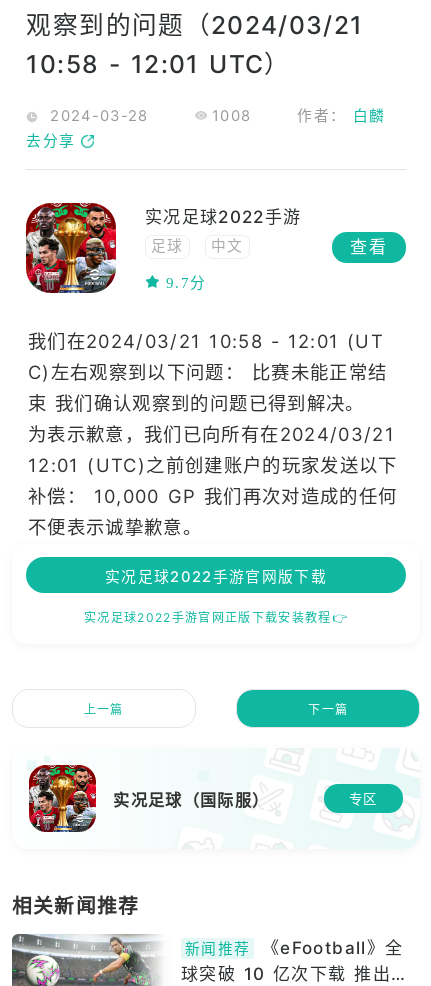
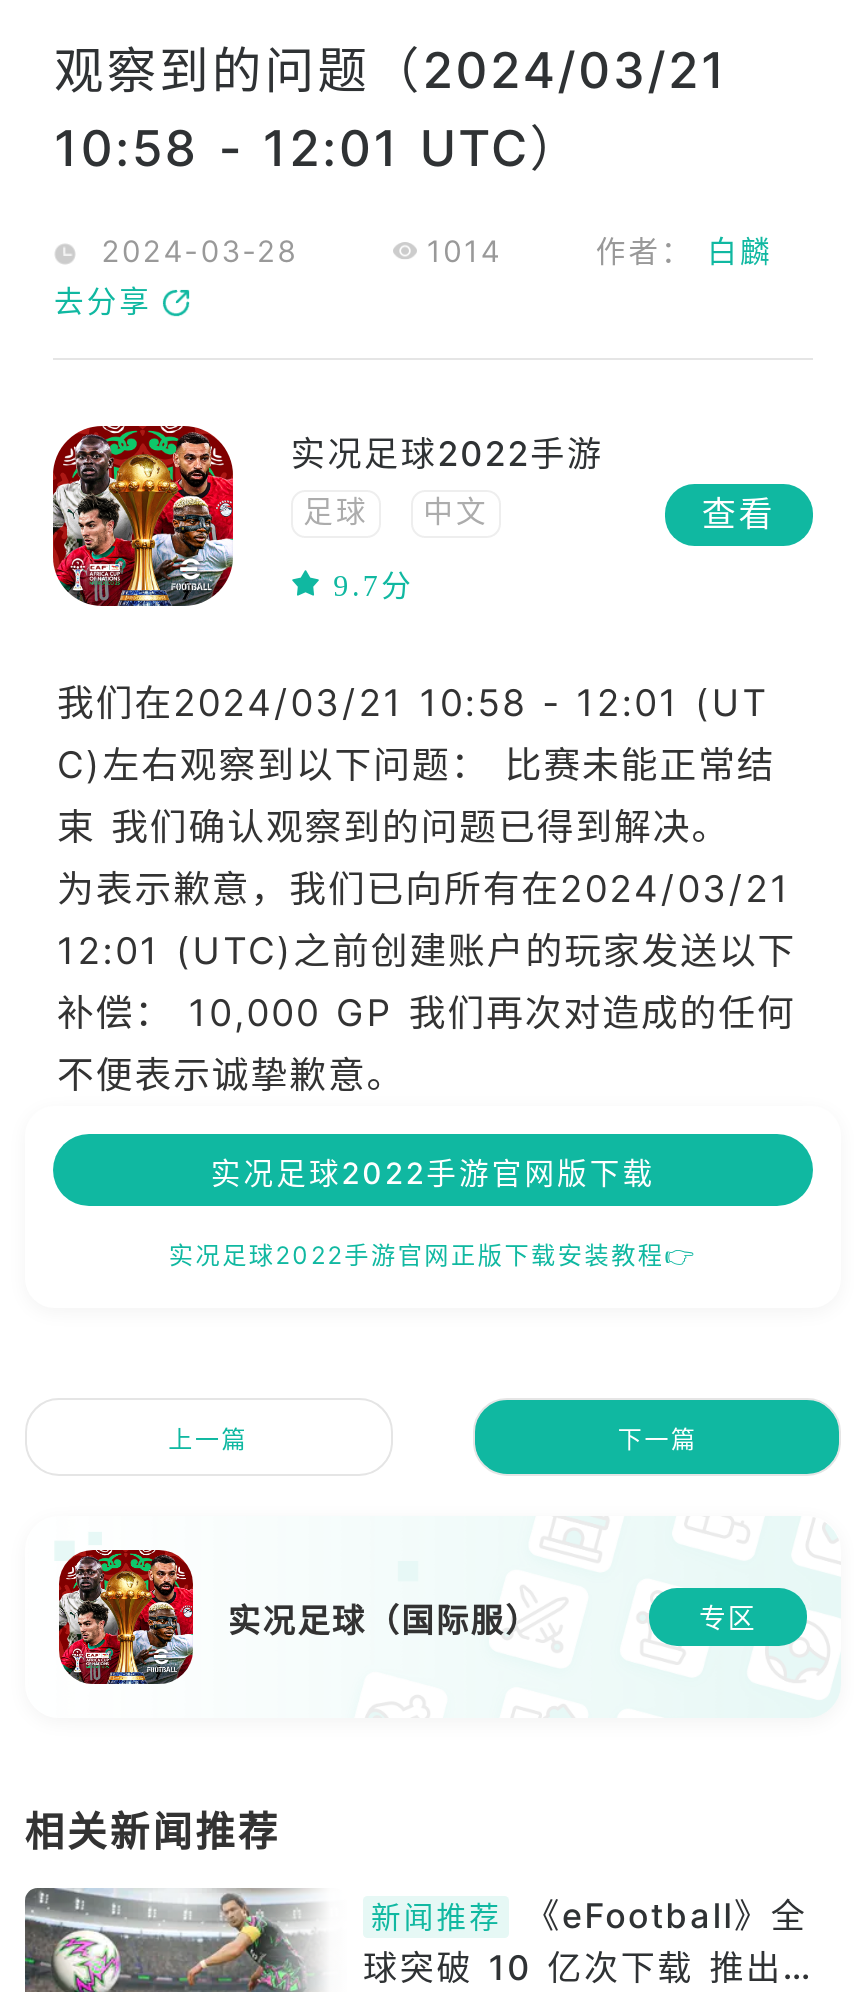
[212,107,251,125] 1008 -> [427,234,501,270] 1014

